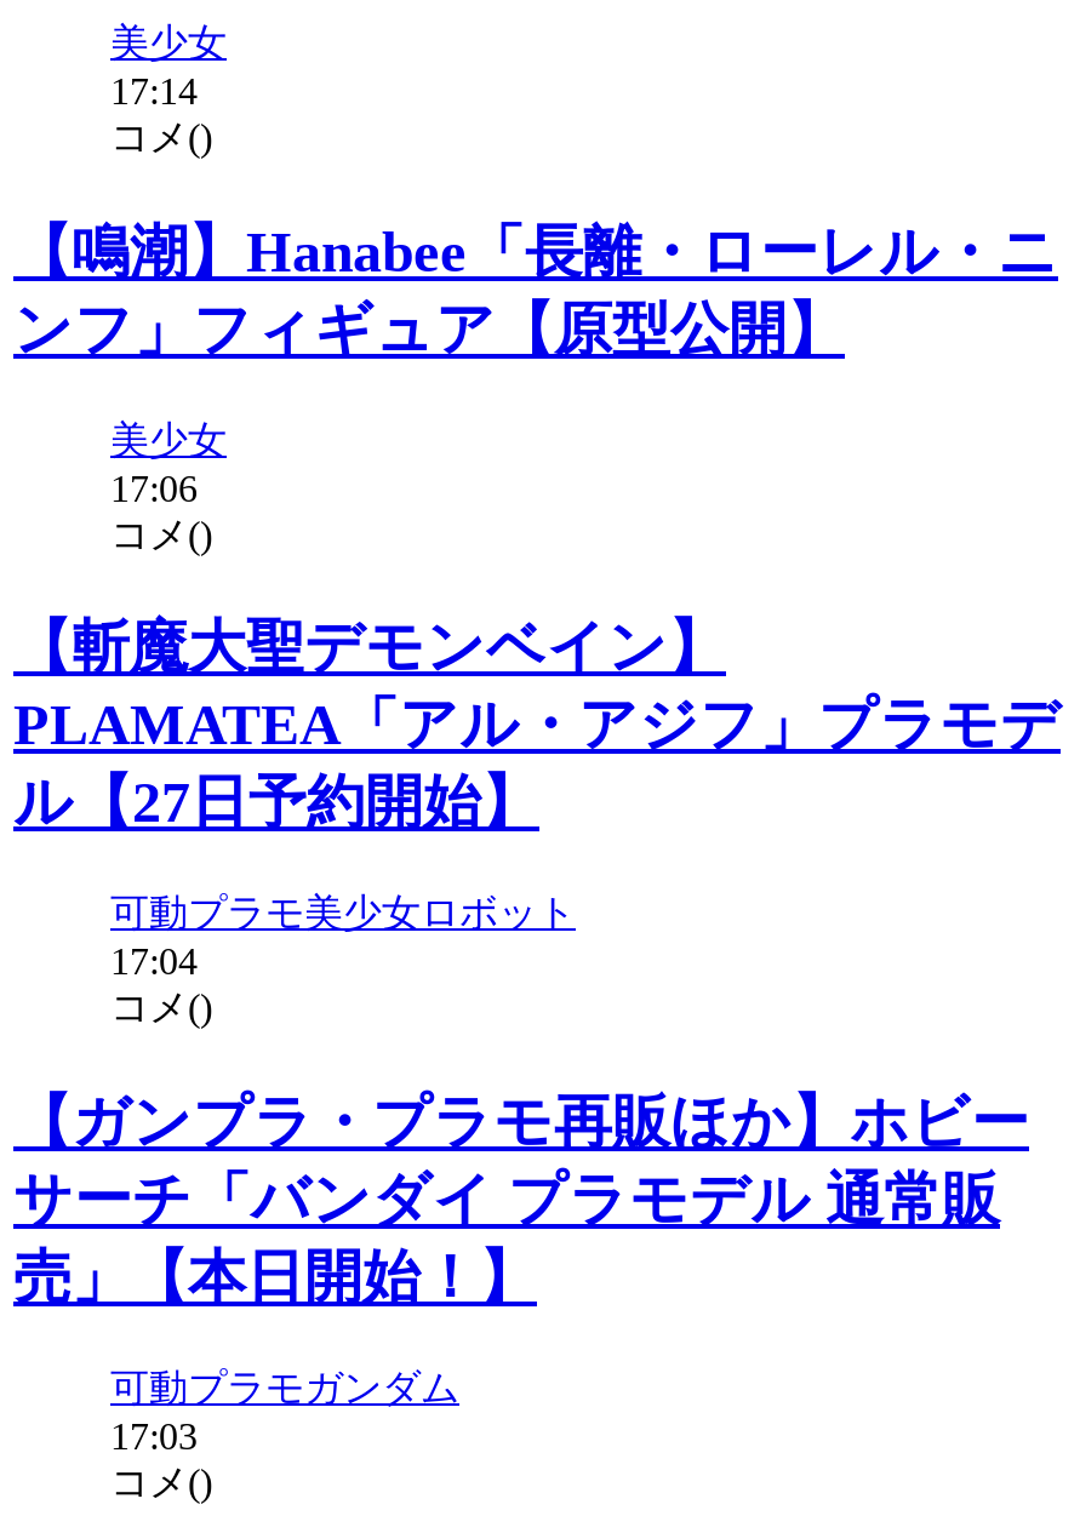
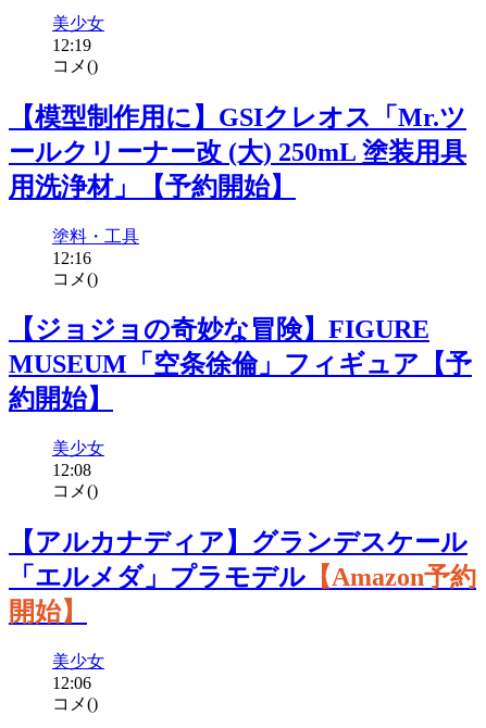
[110,70,198,111] 17:14 -> [52,36,91,54] 12:19
[13,220,1058,360] 【鳴潮】Hanabee「長離・ローレル・ニ | ンフ」フィギュア【原型公開】 -> [9,103,466,201] 【模型制作用に】GSIクレオス「Mr.ツ | ールクリーナー改 (大) 250mL 塗装用具 | 用洗浄材」【予約開始】
[110,418,227,508] 美少女 | 17:06 -> [52,227,139,267] 塗料・工具 | 12:16
[13,617,1061,835] 【斬魔大聖デモンベイン】 | PLAMATEA「アル・アジフ」プラモデ | ル【27日予約開始】 -> [9,316,472,413] 【ジョジョの奇妙な冒険】FIGURE | MUSEUM「空条徐倫」フィギュア【予 | 約開始】
[110,893,576,982] 可動プラモ美少女ロボット | 17:04 -> [52,439,104,480] 美少女 | 12:08
[13,1091,1029,1309] 【ガンプラ・プラモ再販ほか】ホビー | サーチ「バンダイ プラモデル 通常販 | 売」【本日開始！】 -> [9,528,476,626] 【アルカナディア】グランデスケール | 「エルメダ」プラモデル【Amazon予約 | 開始】
[110,1367,459,1457] 可動プラモガンダム | 17:03 -> [52,652,104,692] 美少女 | 12:06

